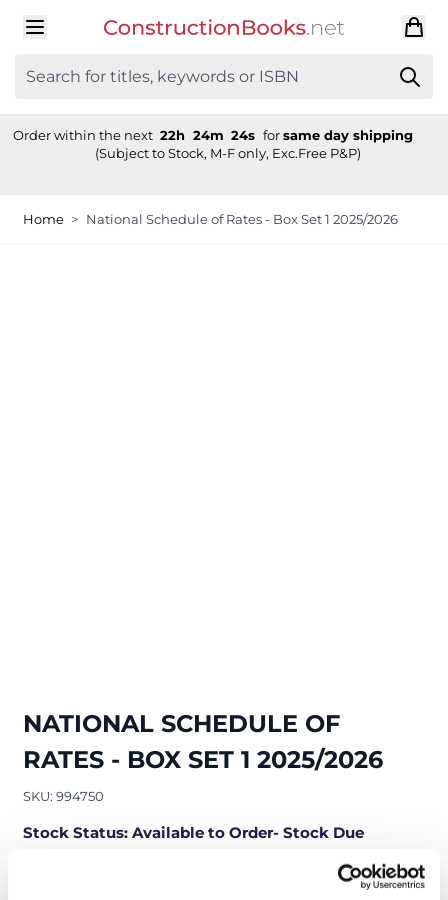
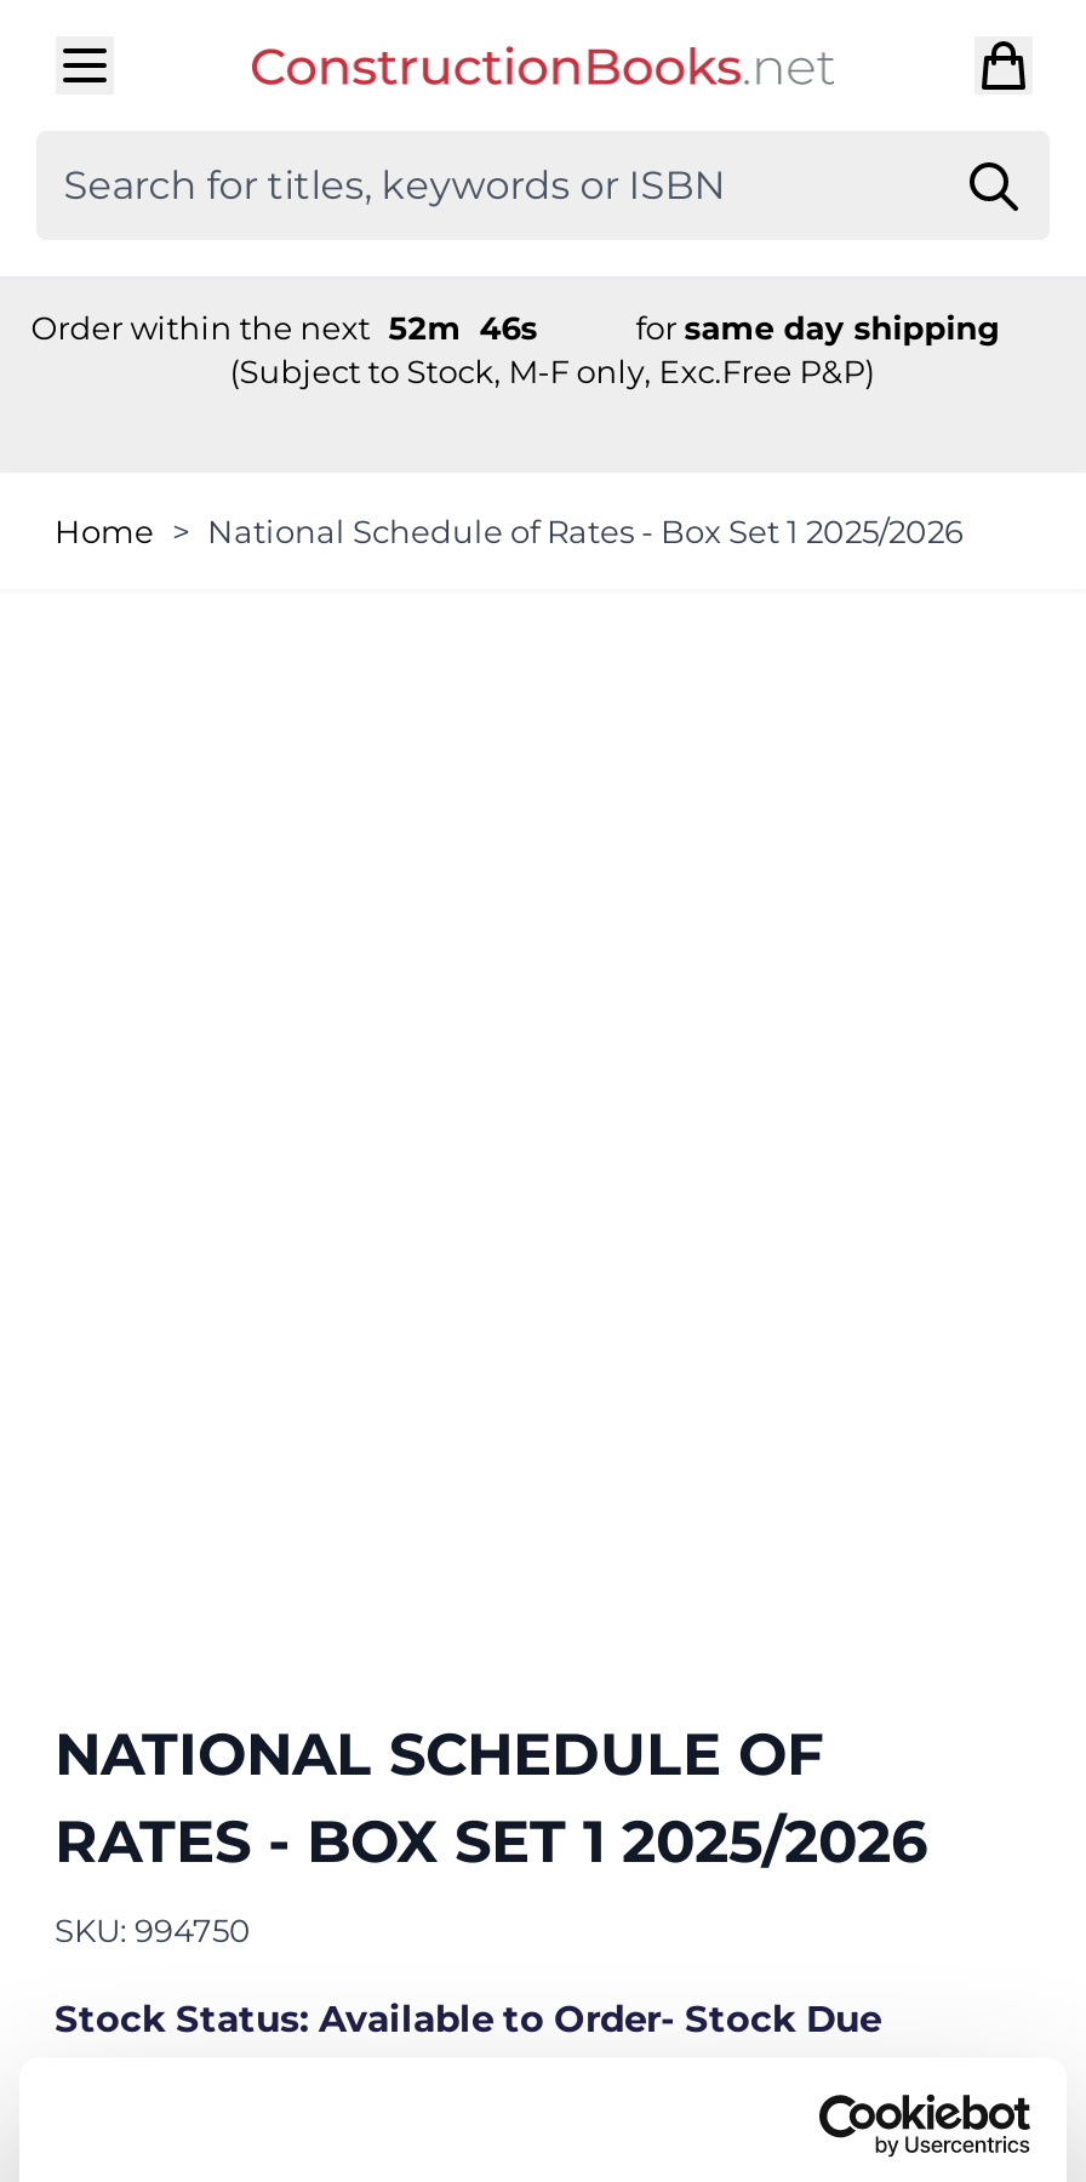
[12,127,412,143] Order within the next 22h 24m 24s for same day shipping -> [31,309,999,347] Order within the next 52m 46s | for same day shipping

